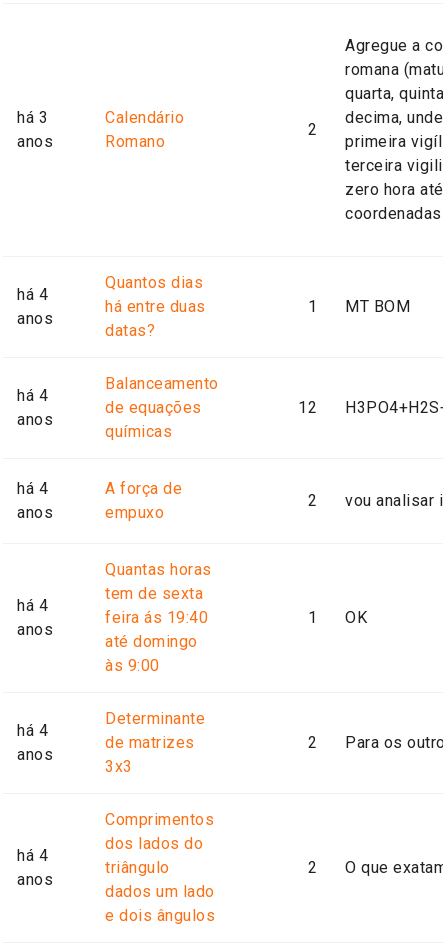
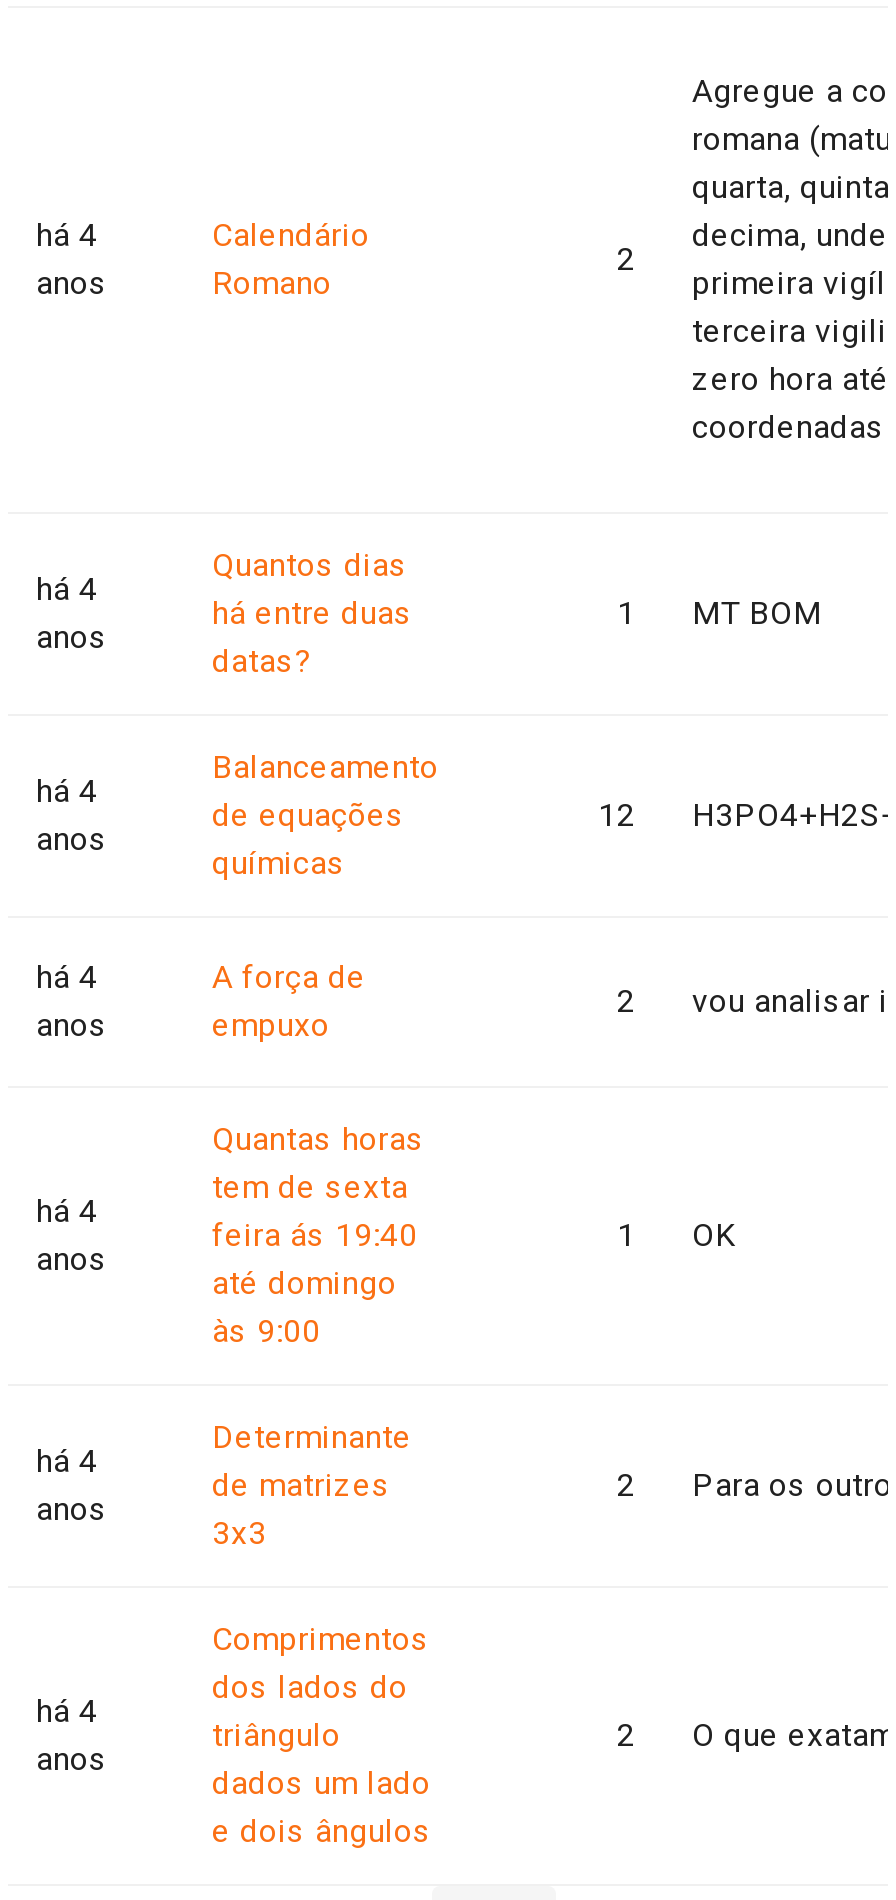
[17,108,48,127] há 3 -> [36,217,98,255] há 4

